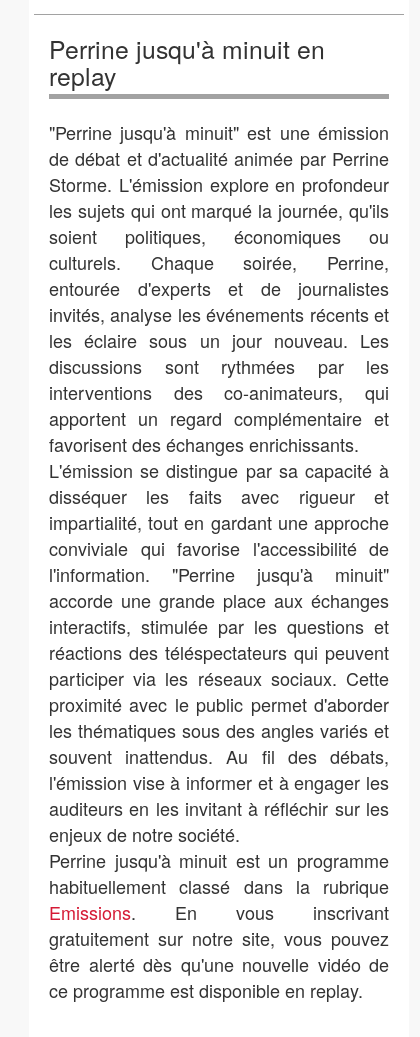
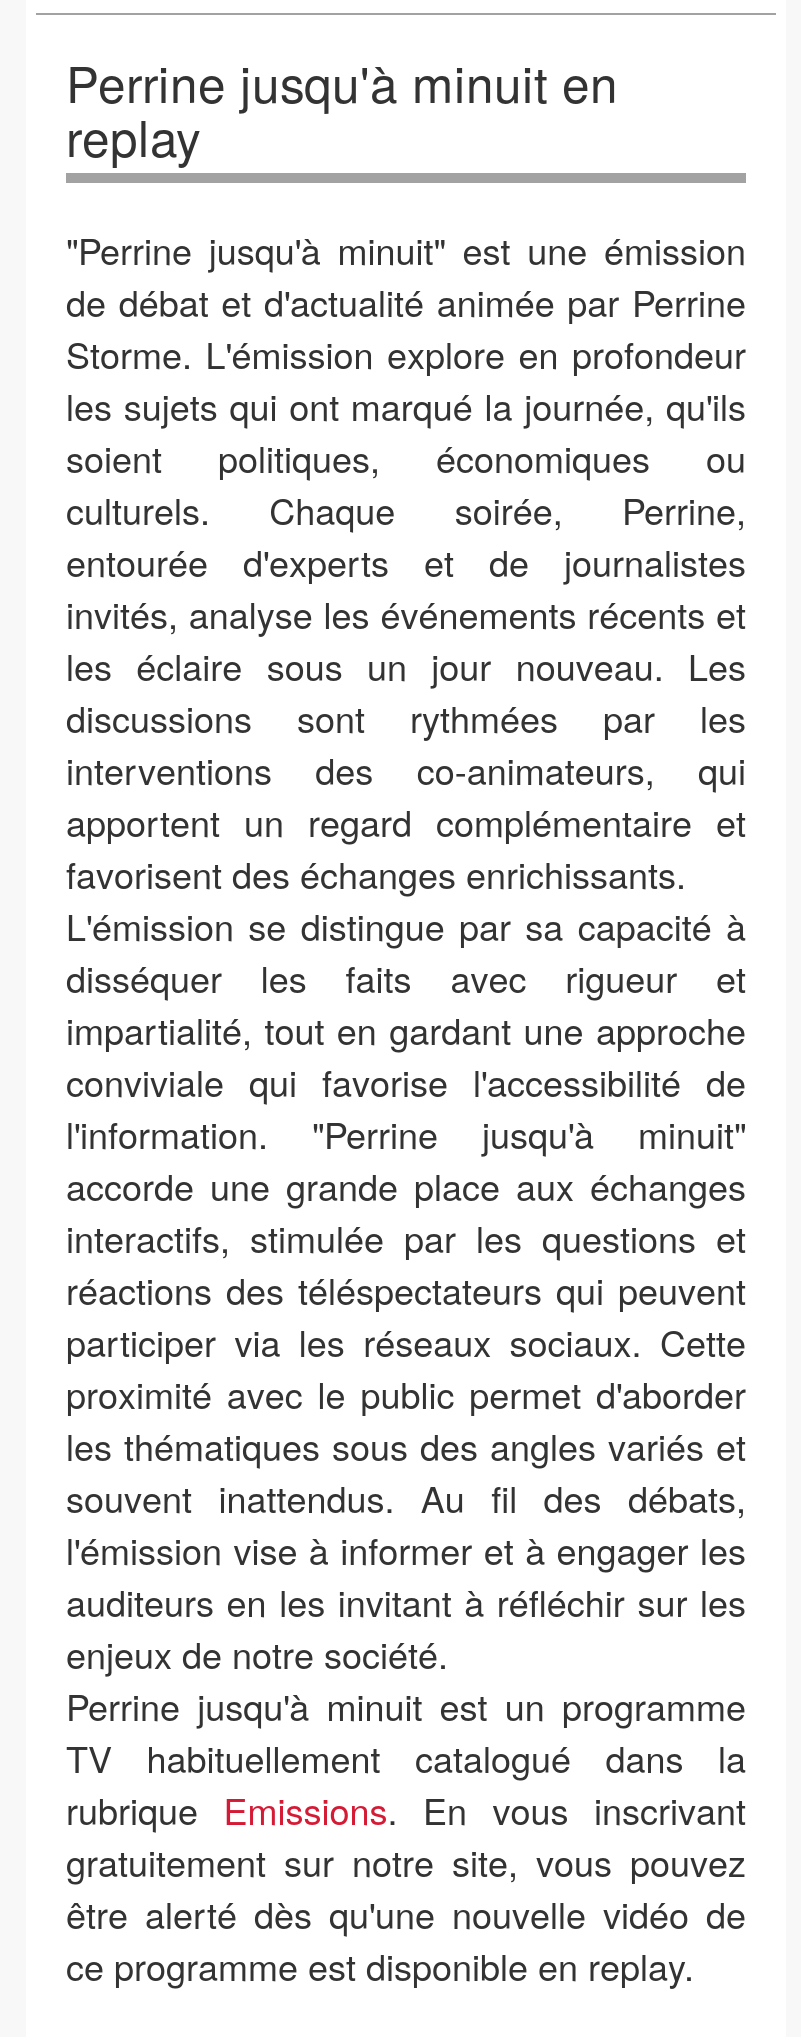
[49,873,389,925] habituellement classé dans la rubrique | Emissions. En vous inscrivant -> [66,1731,746,1835] TV habituellement catalogué dans la | rubrique Emissions. En vous inscrivant

